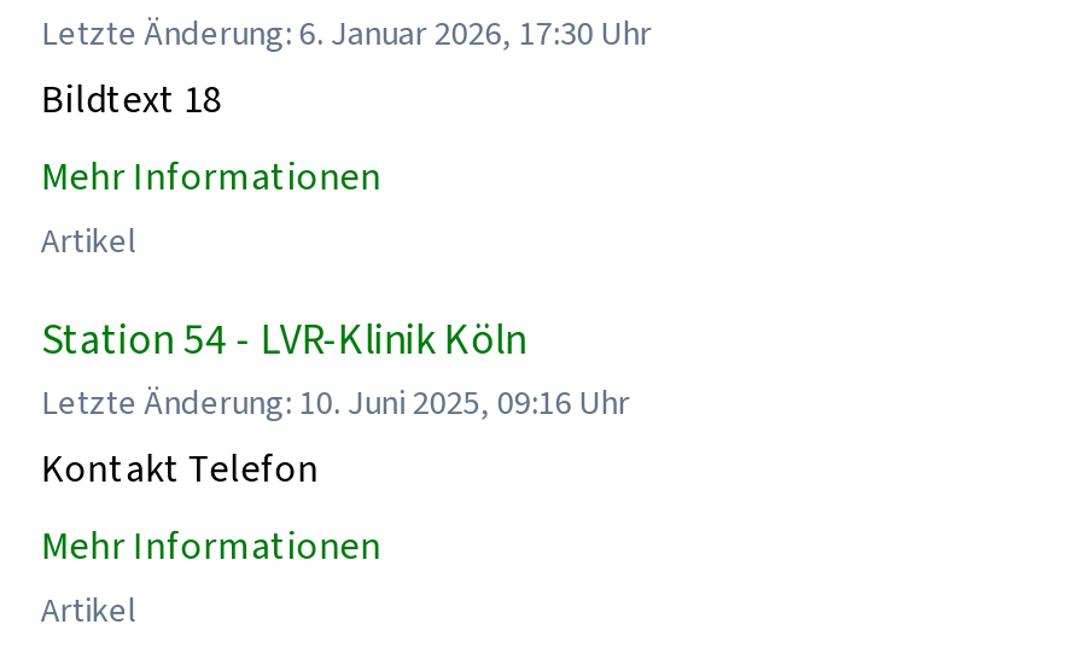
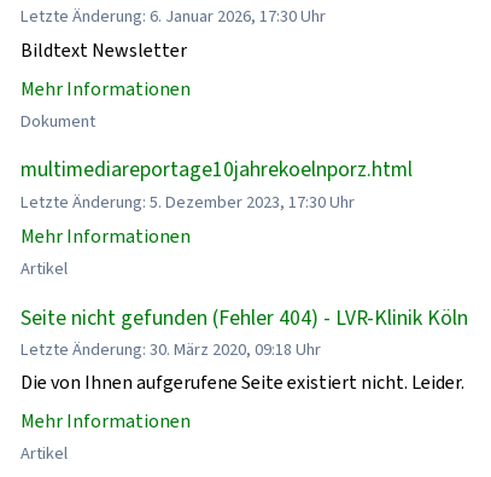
[41,74,222,124] Bildtext 18 -> [21,37,413,213] Bildtext Newsletter | Mehr Informationen | Dokument | multimediareportage10jahrekoelnporz.html | Letzte Änderung: 5. Dezember 2023, 17:30 Uhr
[41,310,630,494] Station 54 - LVR-Klinik Köln | Letzte Änderung: 10. Juni 2025, 09:16 Uhr | Kontakt Telefon -> [21,303,469,395] Seite nicht gefunden (Fehler 404) - LVR-Klinik Köln | Letzte Änderung: 30. März 2020, 09:18 Uhr | Die von Ihnen aufgerufene Seite existiert nicht. Leider.

